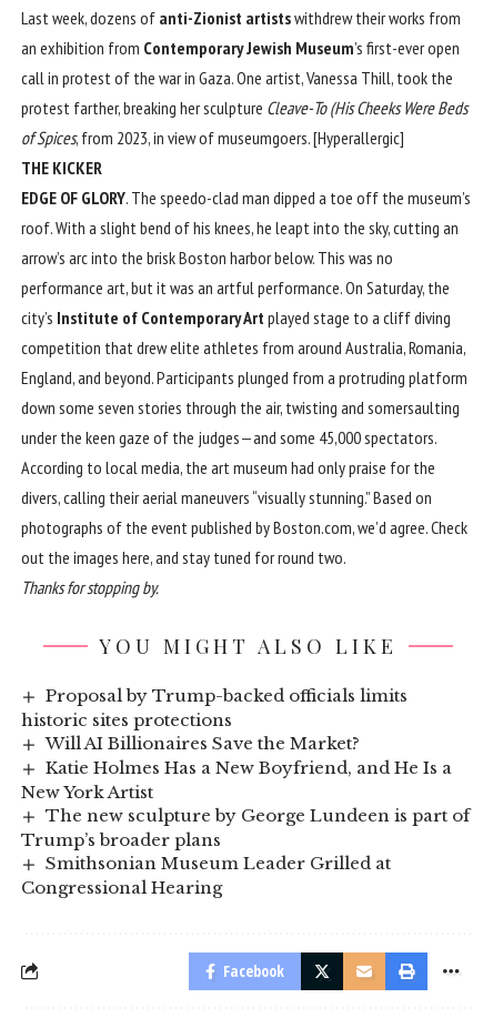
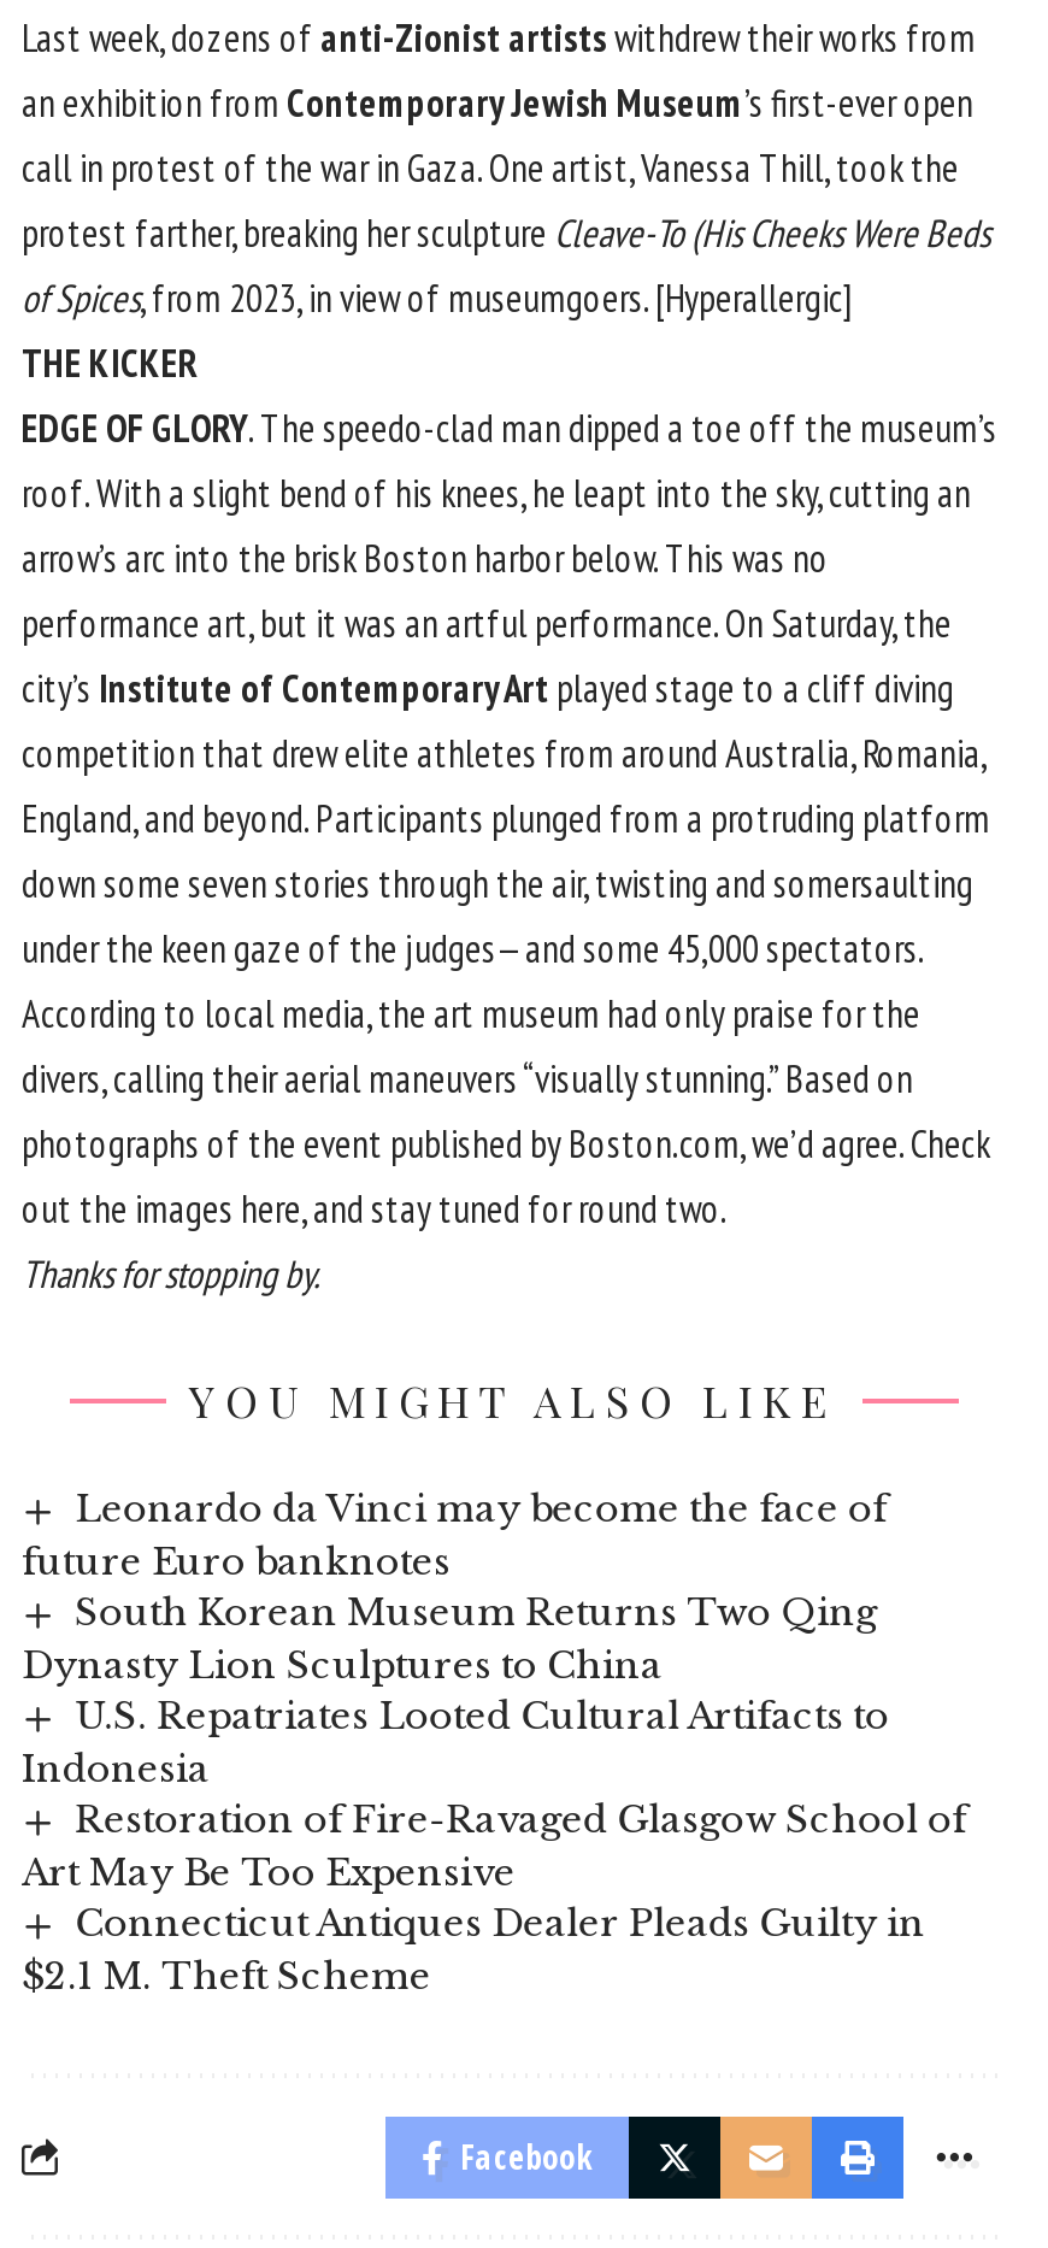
[21,685,470,898] Proposal by Trump-backed officials limits | historic sites protections | Will AI Billionaires Save the Market? | Katie Holmes Has a New Boyfriend, and He Is a | New York Artist | The new sculpture by George Lundeen is part of | Trump’s broader plans | Smithsonian Museum Leader Grilled at | Congressional Hearing -> [22,1485,966,1998] Leonardo da Vinci may become the face of | future Euro banknotes | South Korean Museum Returns Two Qing | Dynasty Lion Sculptures to China | U.S. Repatriates Looted Cultural Artifacts to | Indonesia | Restoration of Fire-Ravaged Glasgow School of | Art May Be Too Expensive | Connecticut Antiques Dealer Pleads Guilty in | $2.1 M. Theft Scheme

